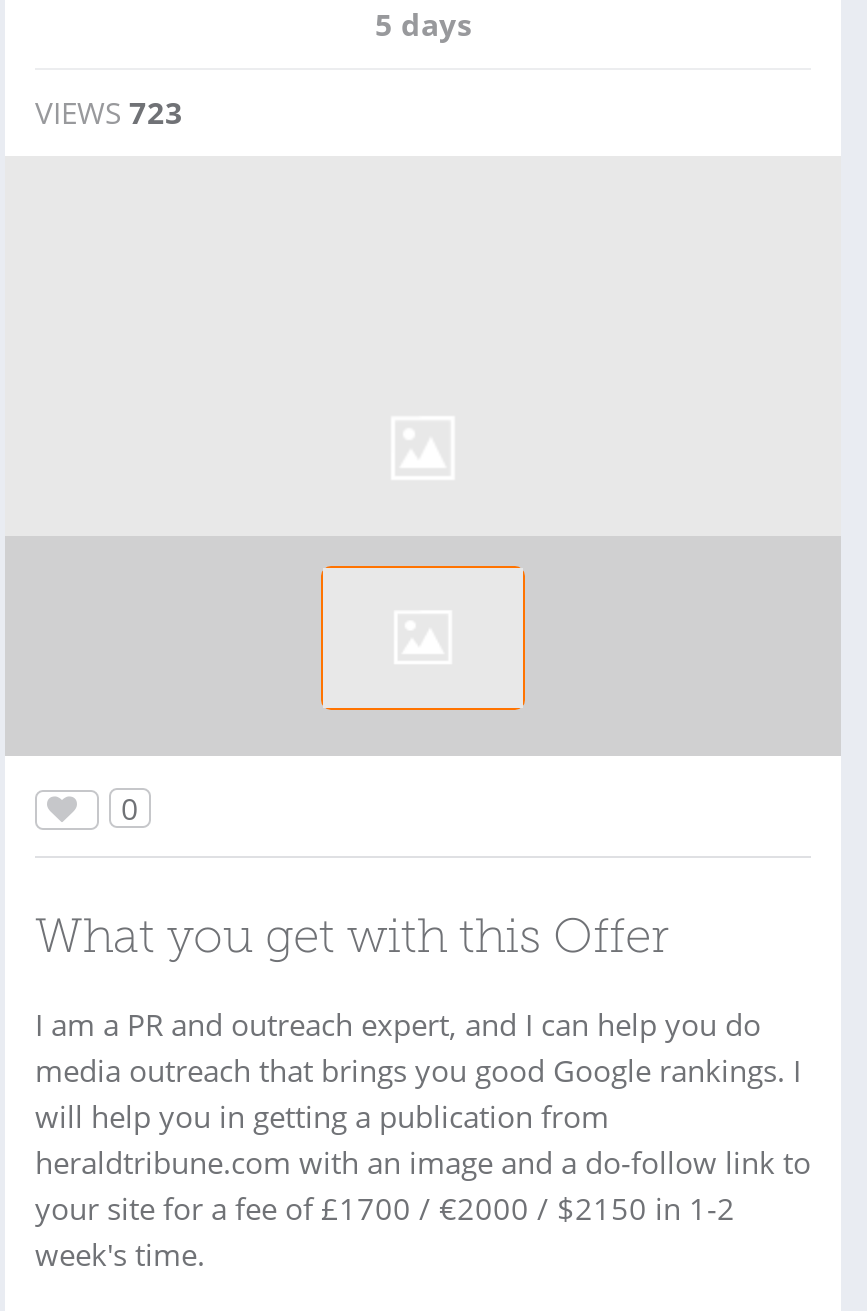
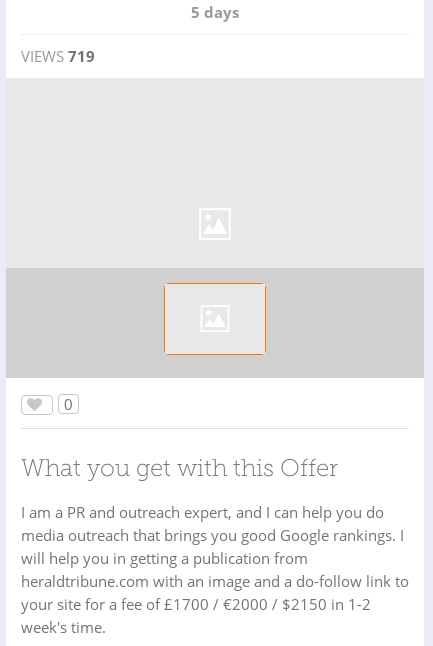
[35,92,183,132] VIEWS 723 -> [21,46,95,66] VIEWS 719

